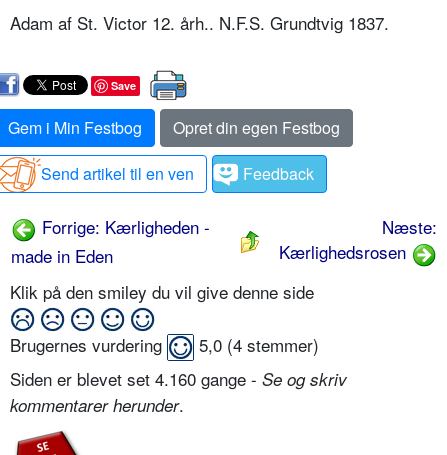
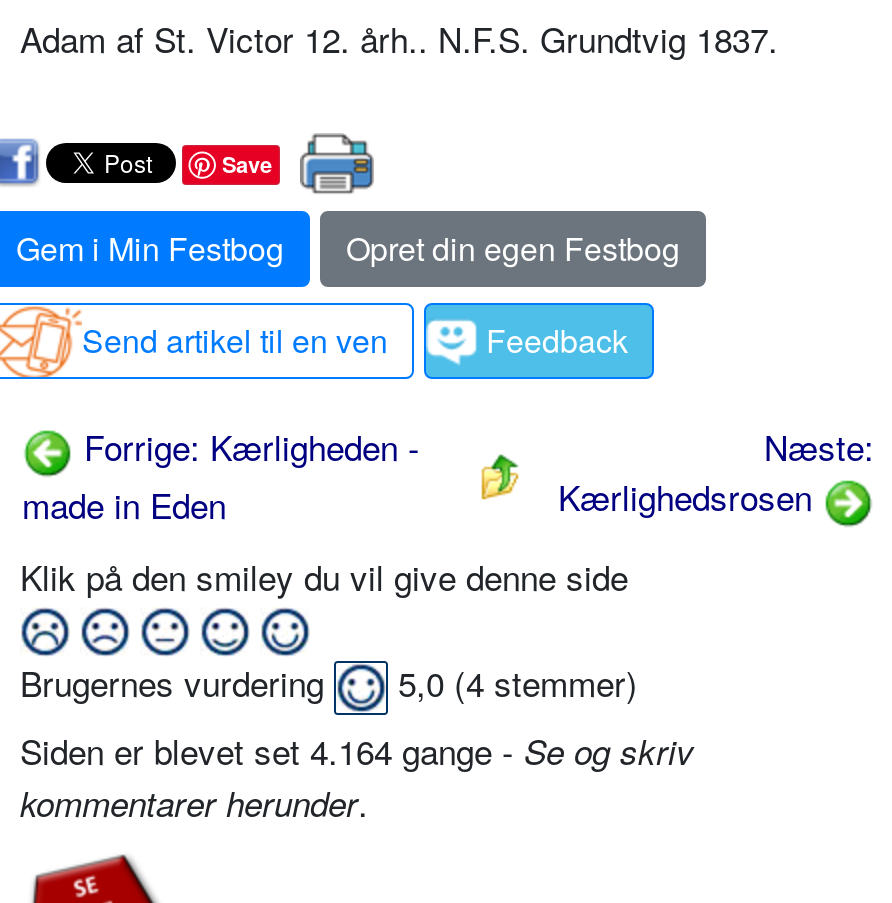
[10,366,347,391] Siden er blevet set 4.160 gange - Se og skriv -> [20,725,694,775] Siden er blevet set 4.164 gange - Se og skriv

